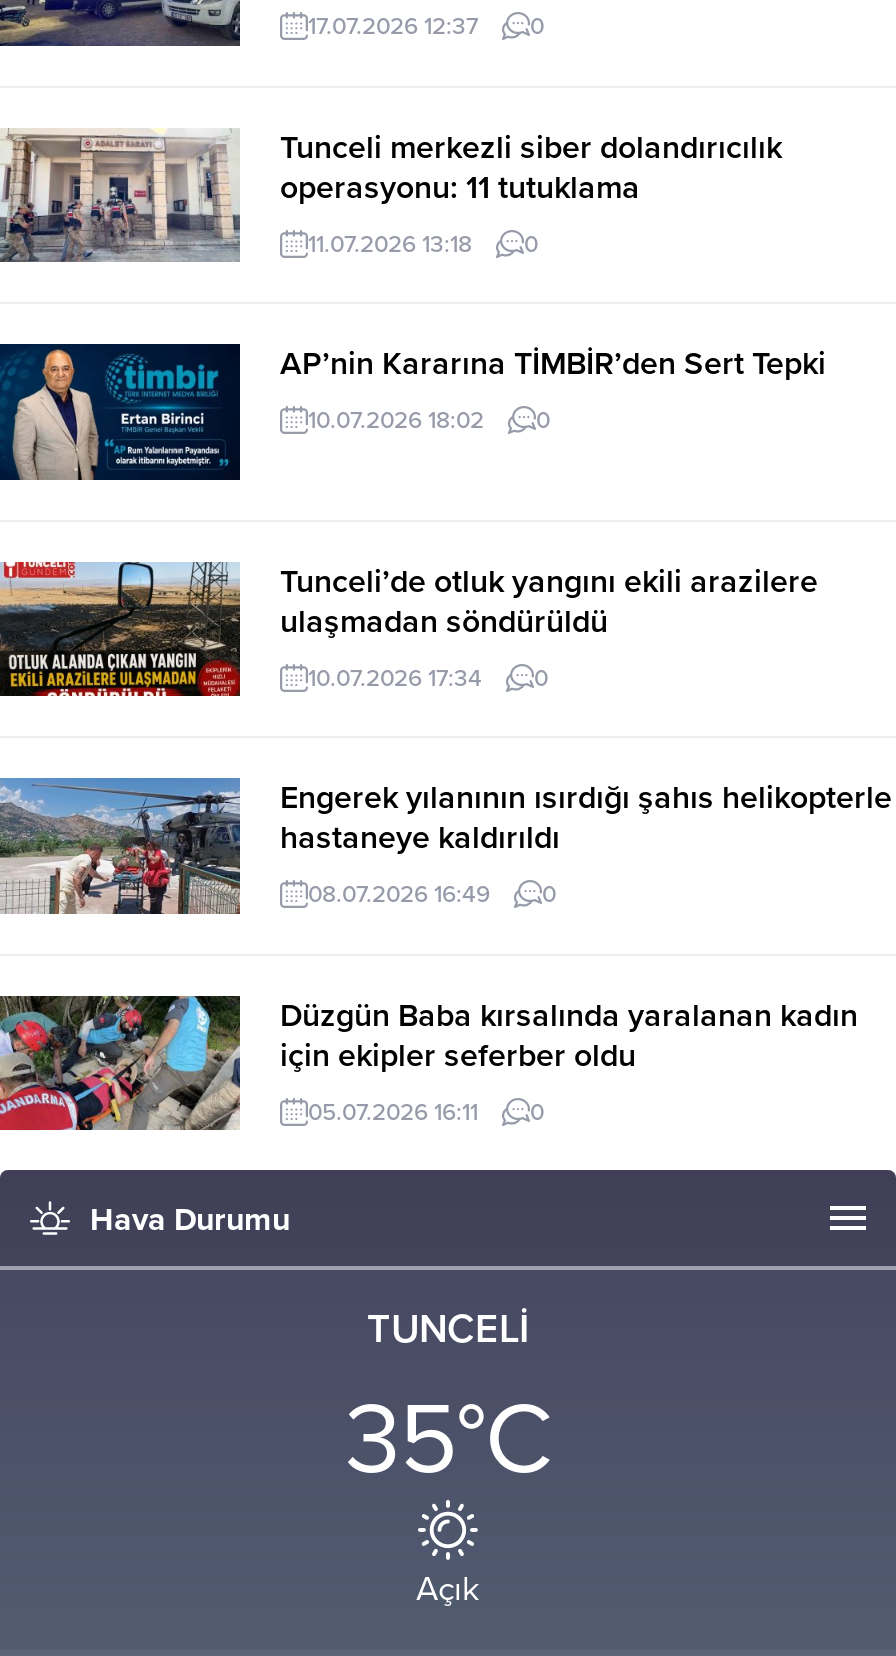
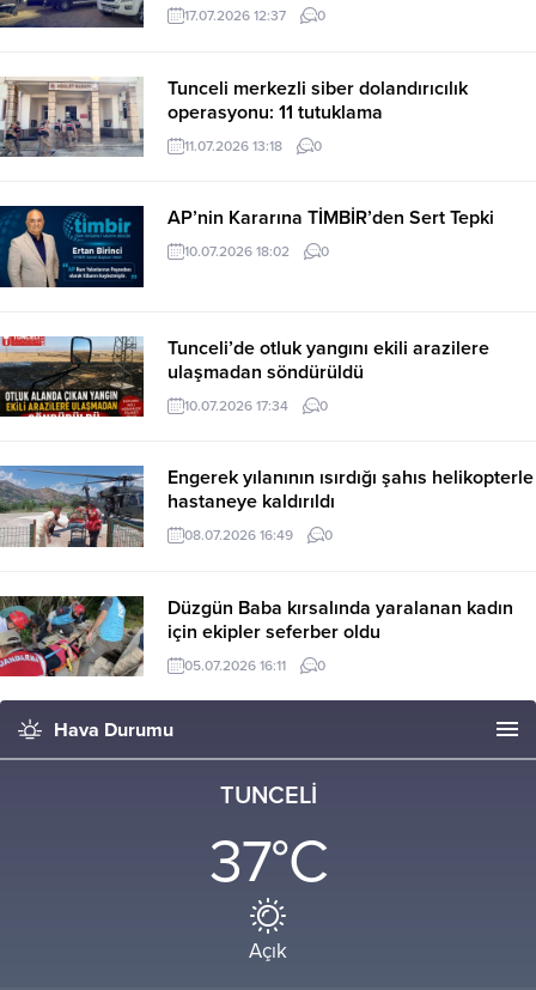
[345,1381,551,1501] 35°C -> [209,826,327,898] 37°C

